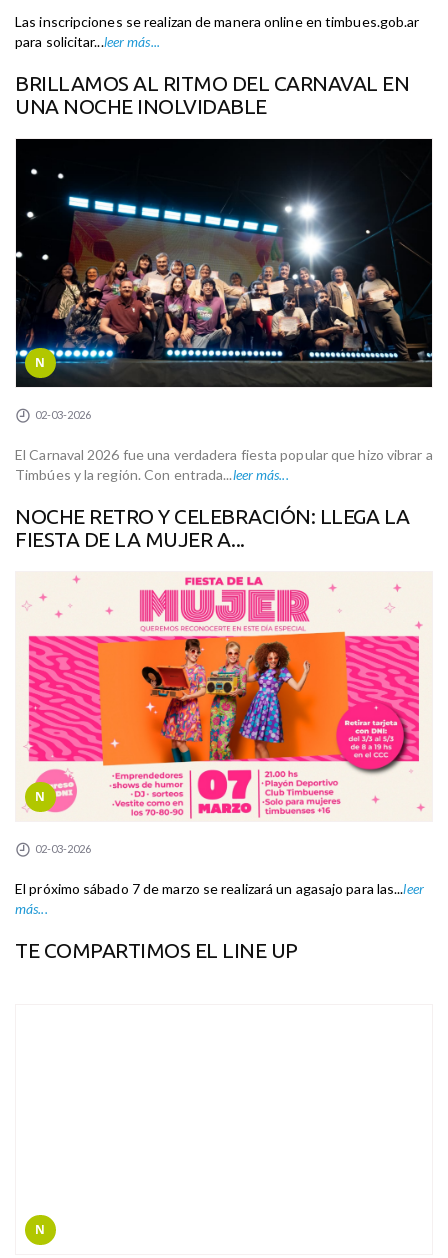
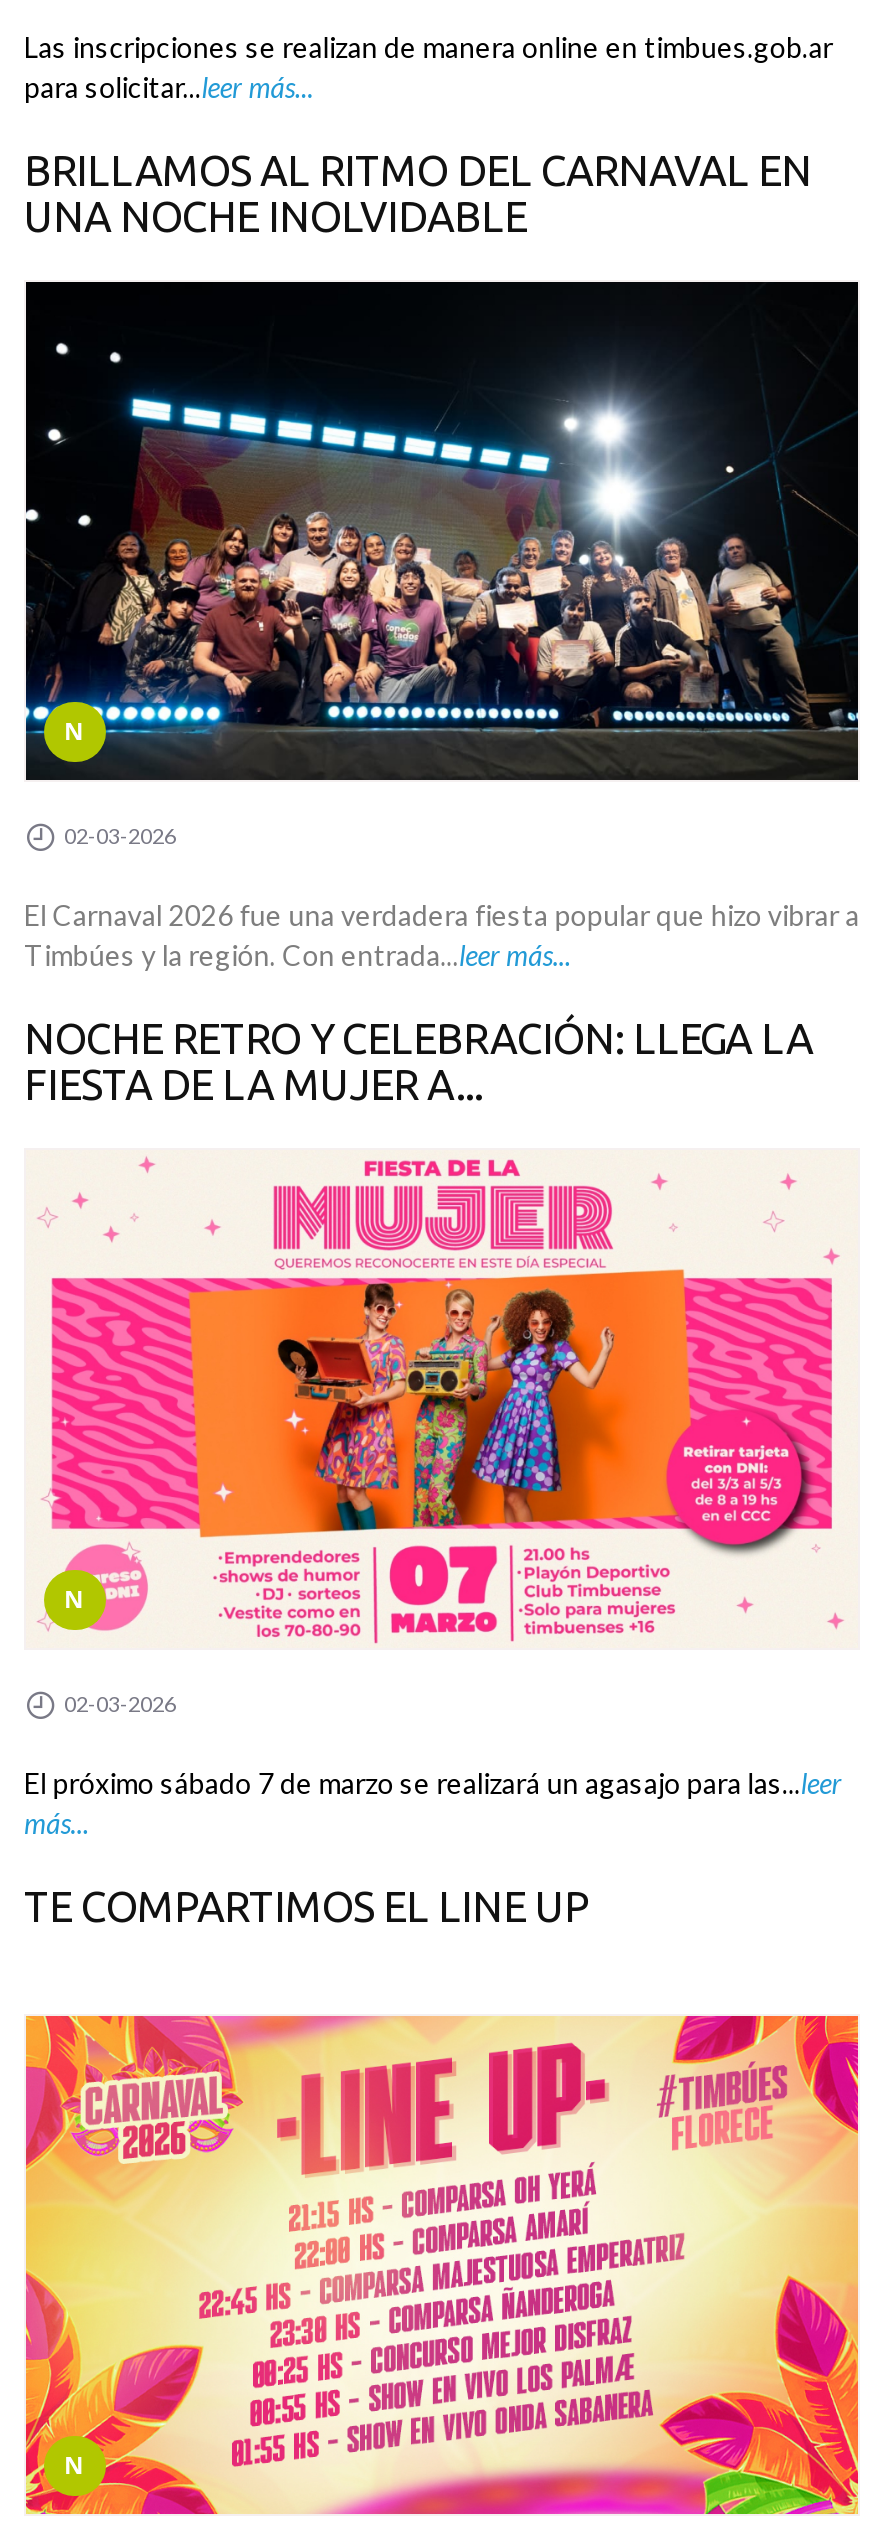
none -> [24,2014,860,2516] [image]

